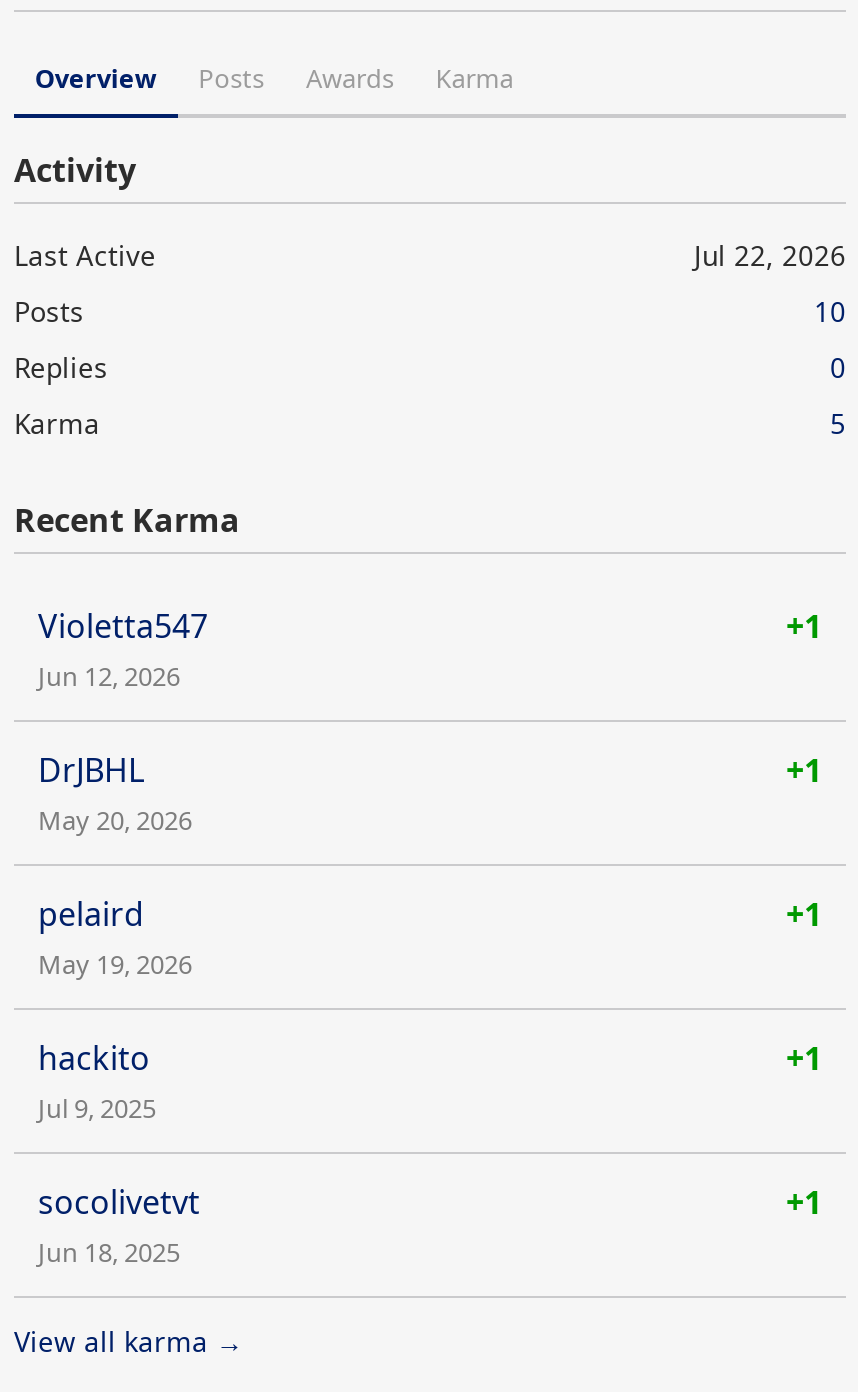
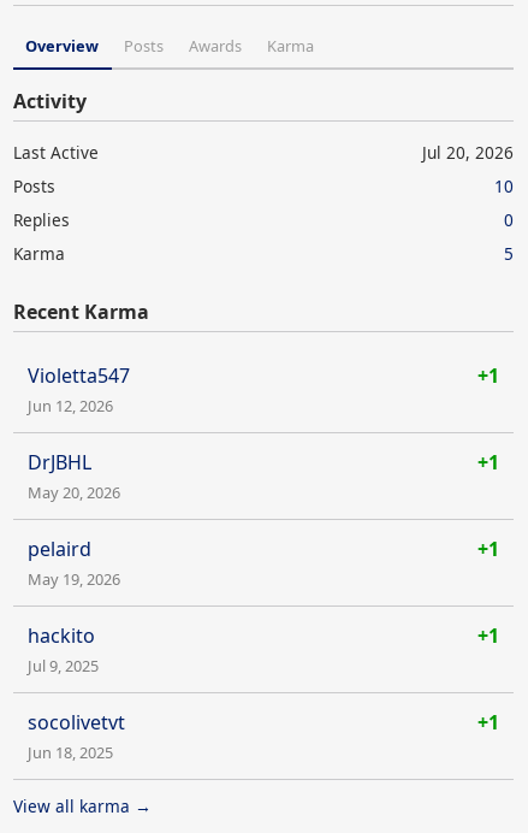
[694,236,846,274] Jul 22, 2026 -> [422,141,514,164] Jul 20, 2026

